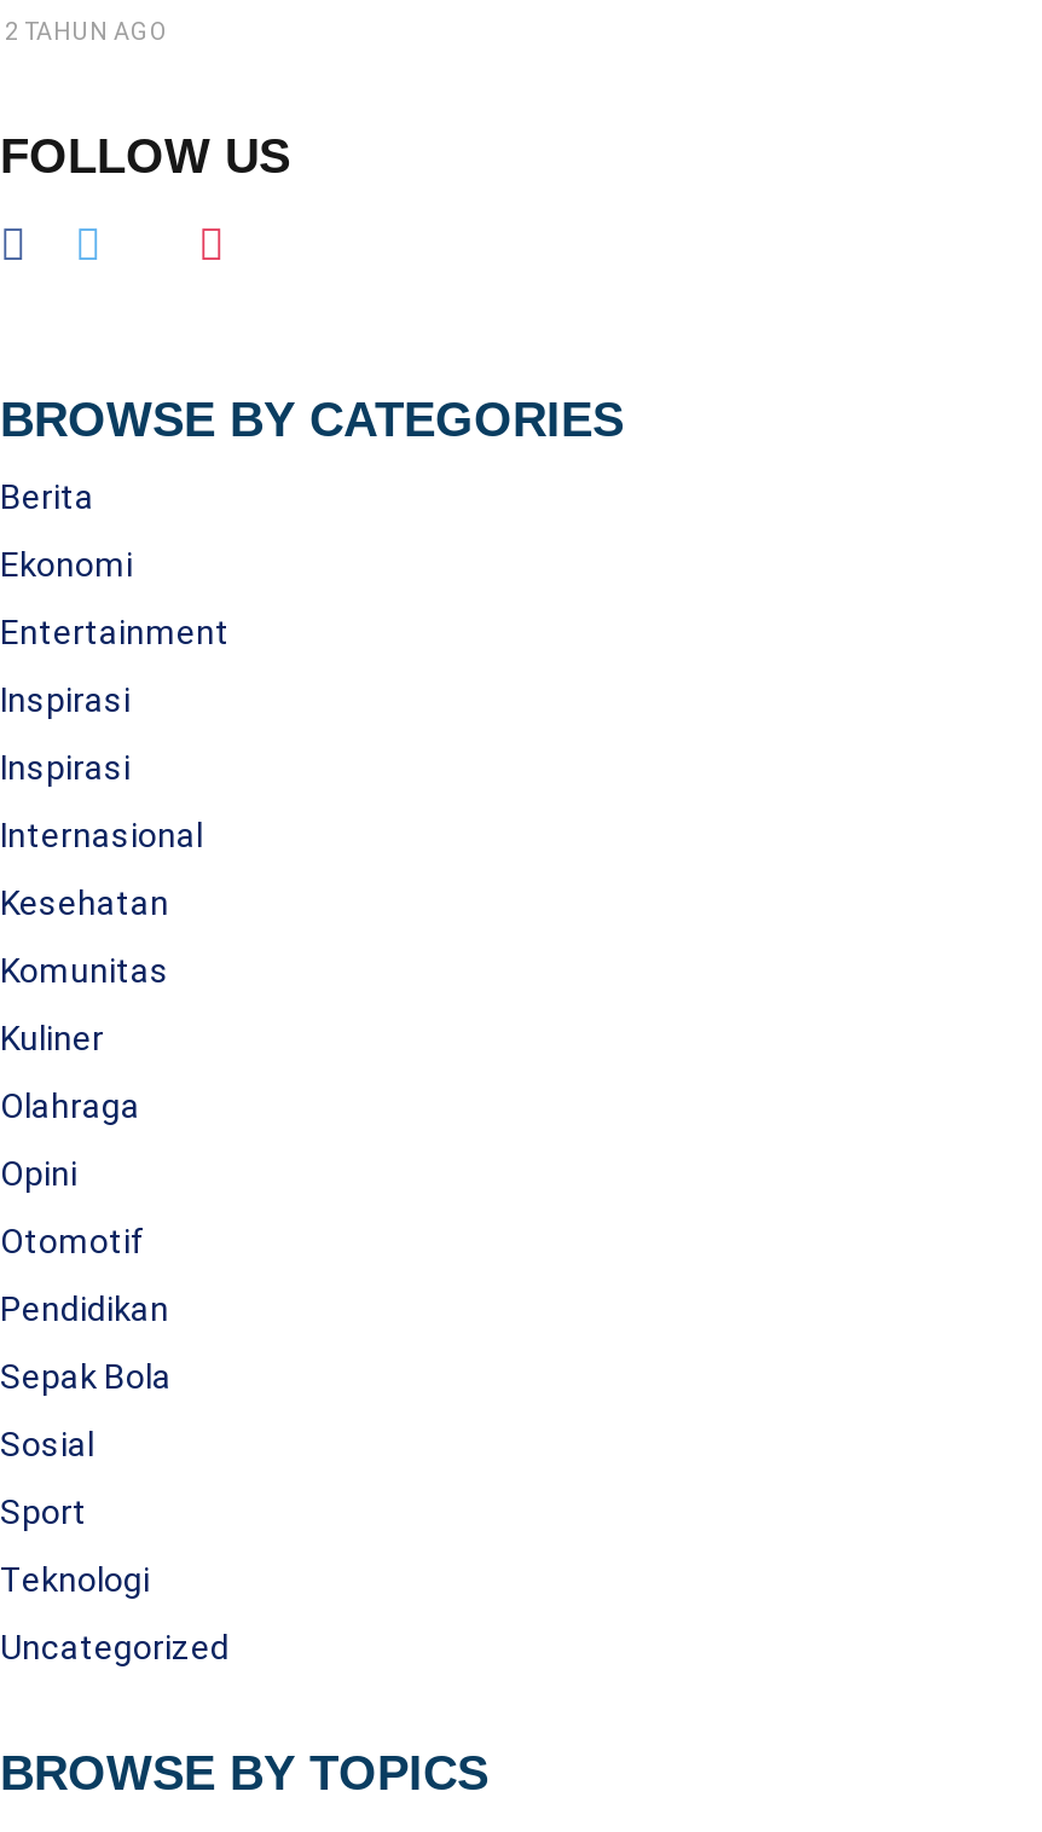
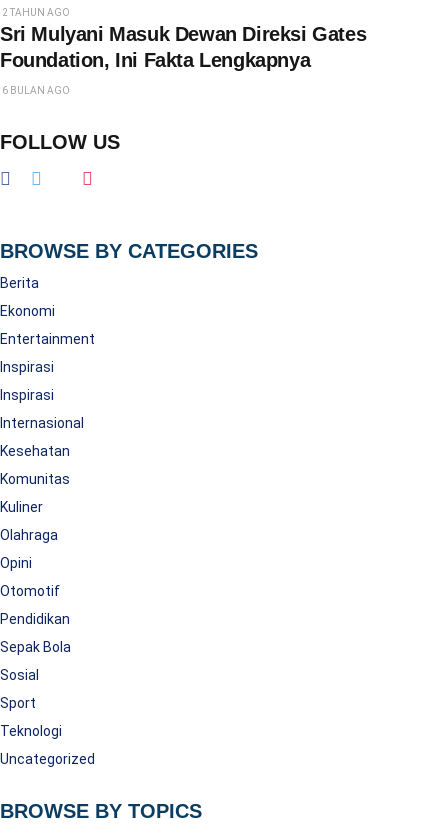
none -> [0,23,366,96] Sri Mulyani Masuk Dewan Direksi Gates | Foundation, Ini Fakta Lengkapnya | 6 BULAN AGO

